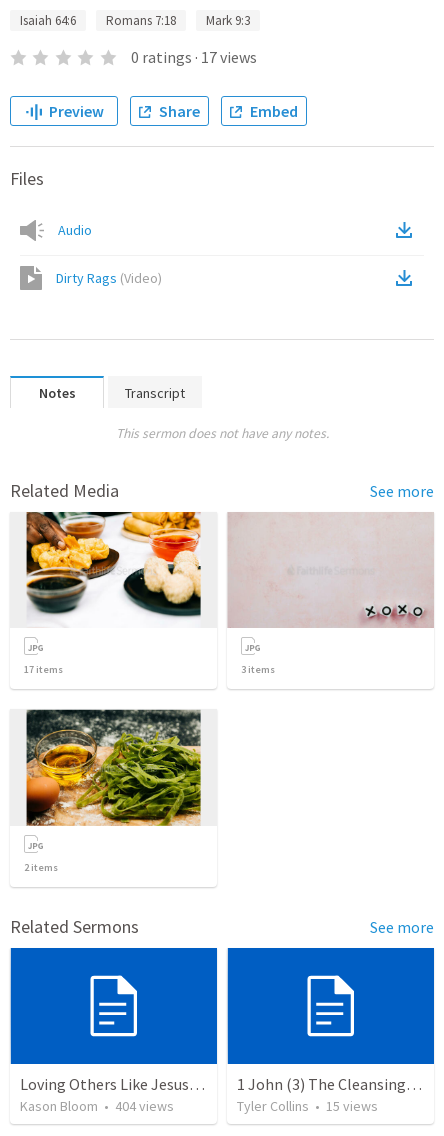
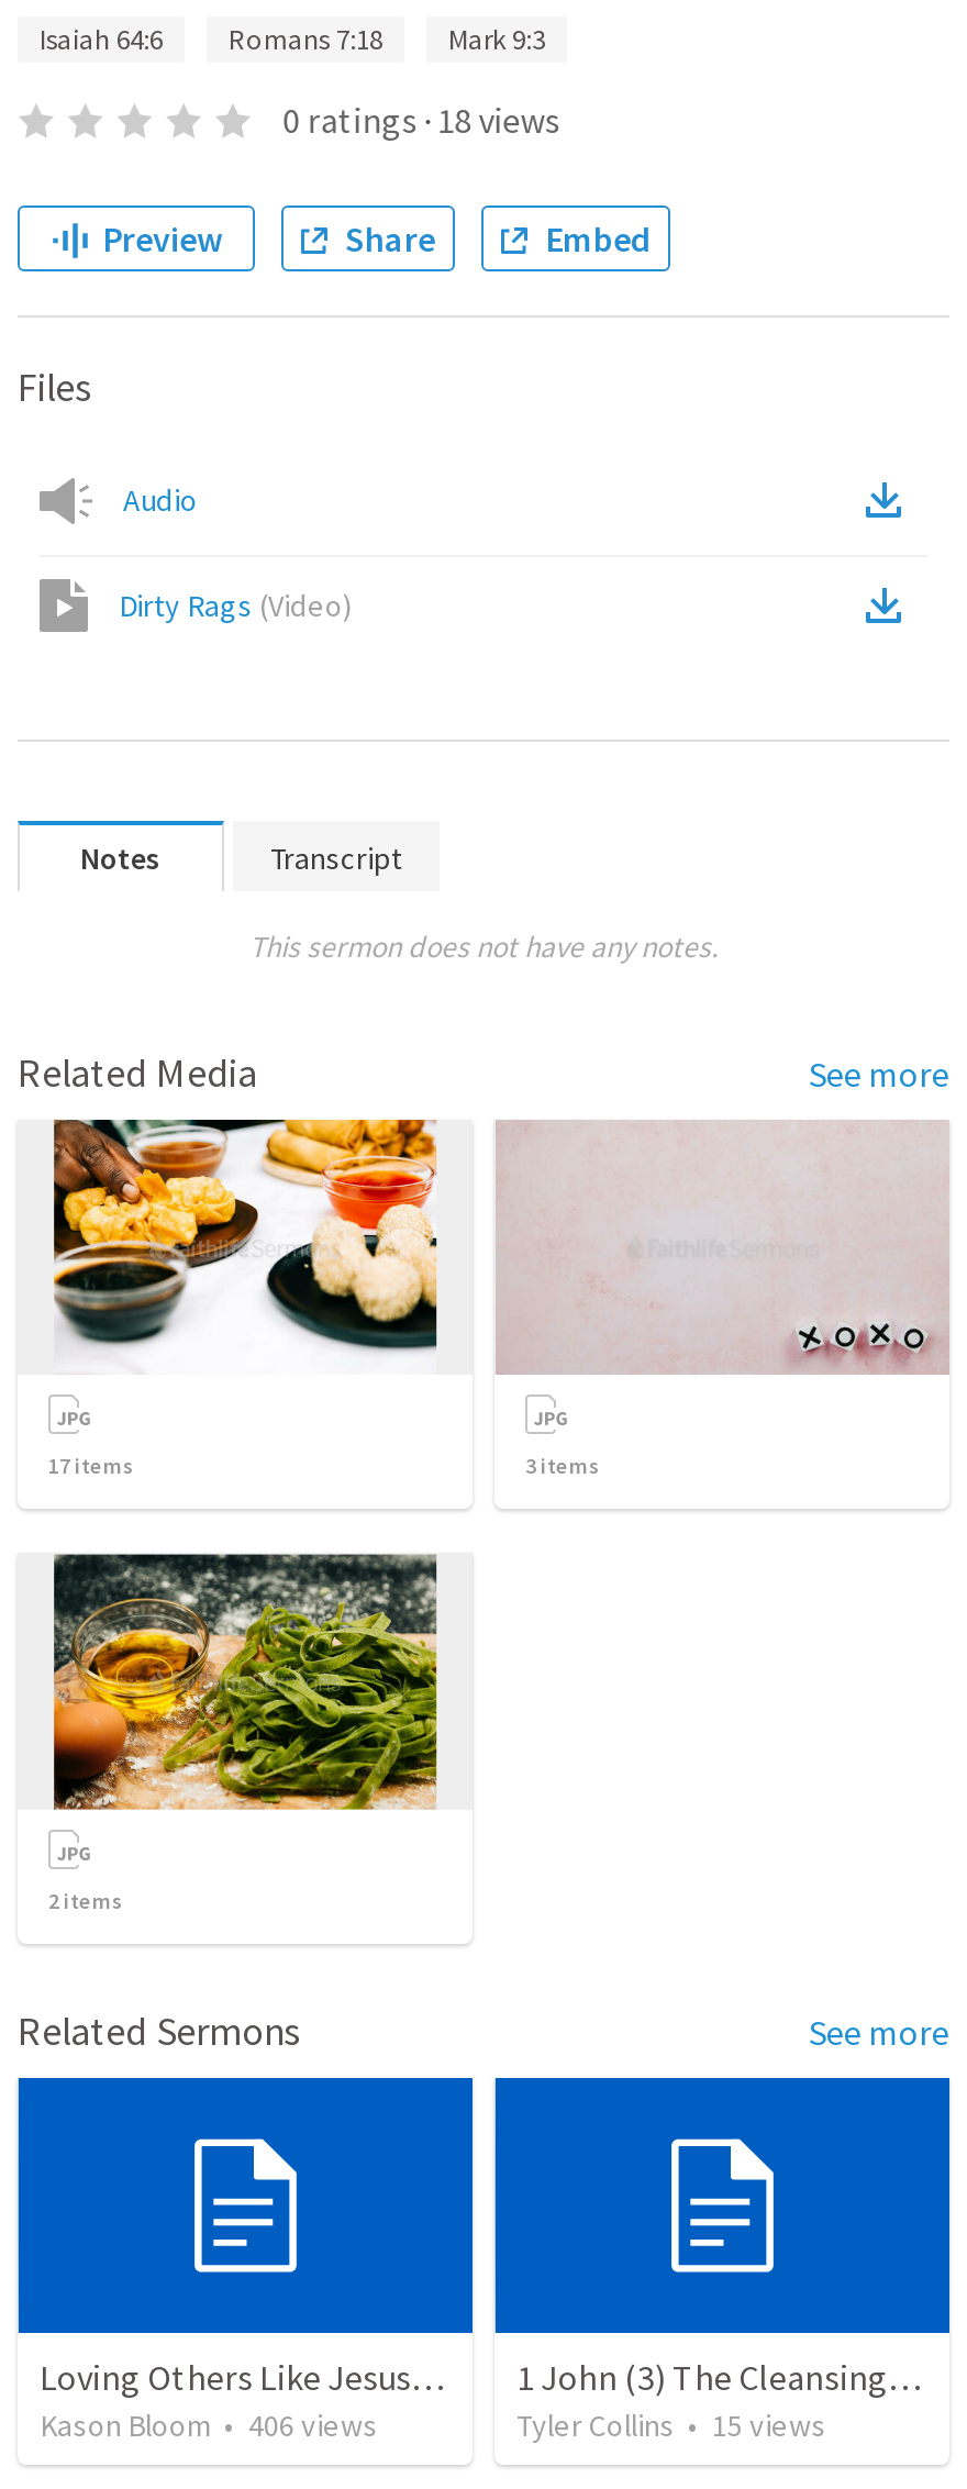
[131,47,257,67] 0 ratings · 17 views -> [283,98,560,142] 0 ratings · 18 views
[20,1097,174,1115] Kason Bloom • 404 views -> [40,2406,378,2446] Kason Bloom • 406 views

